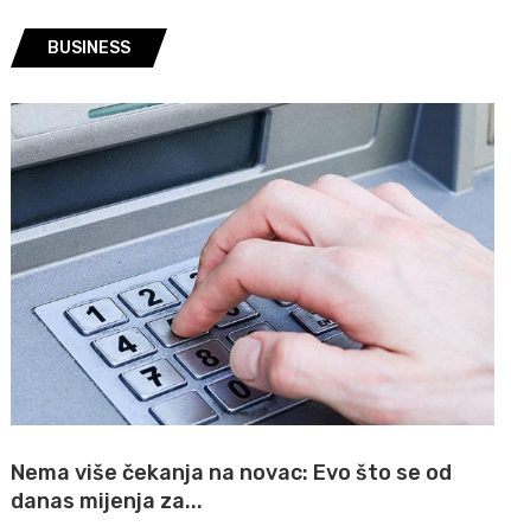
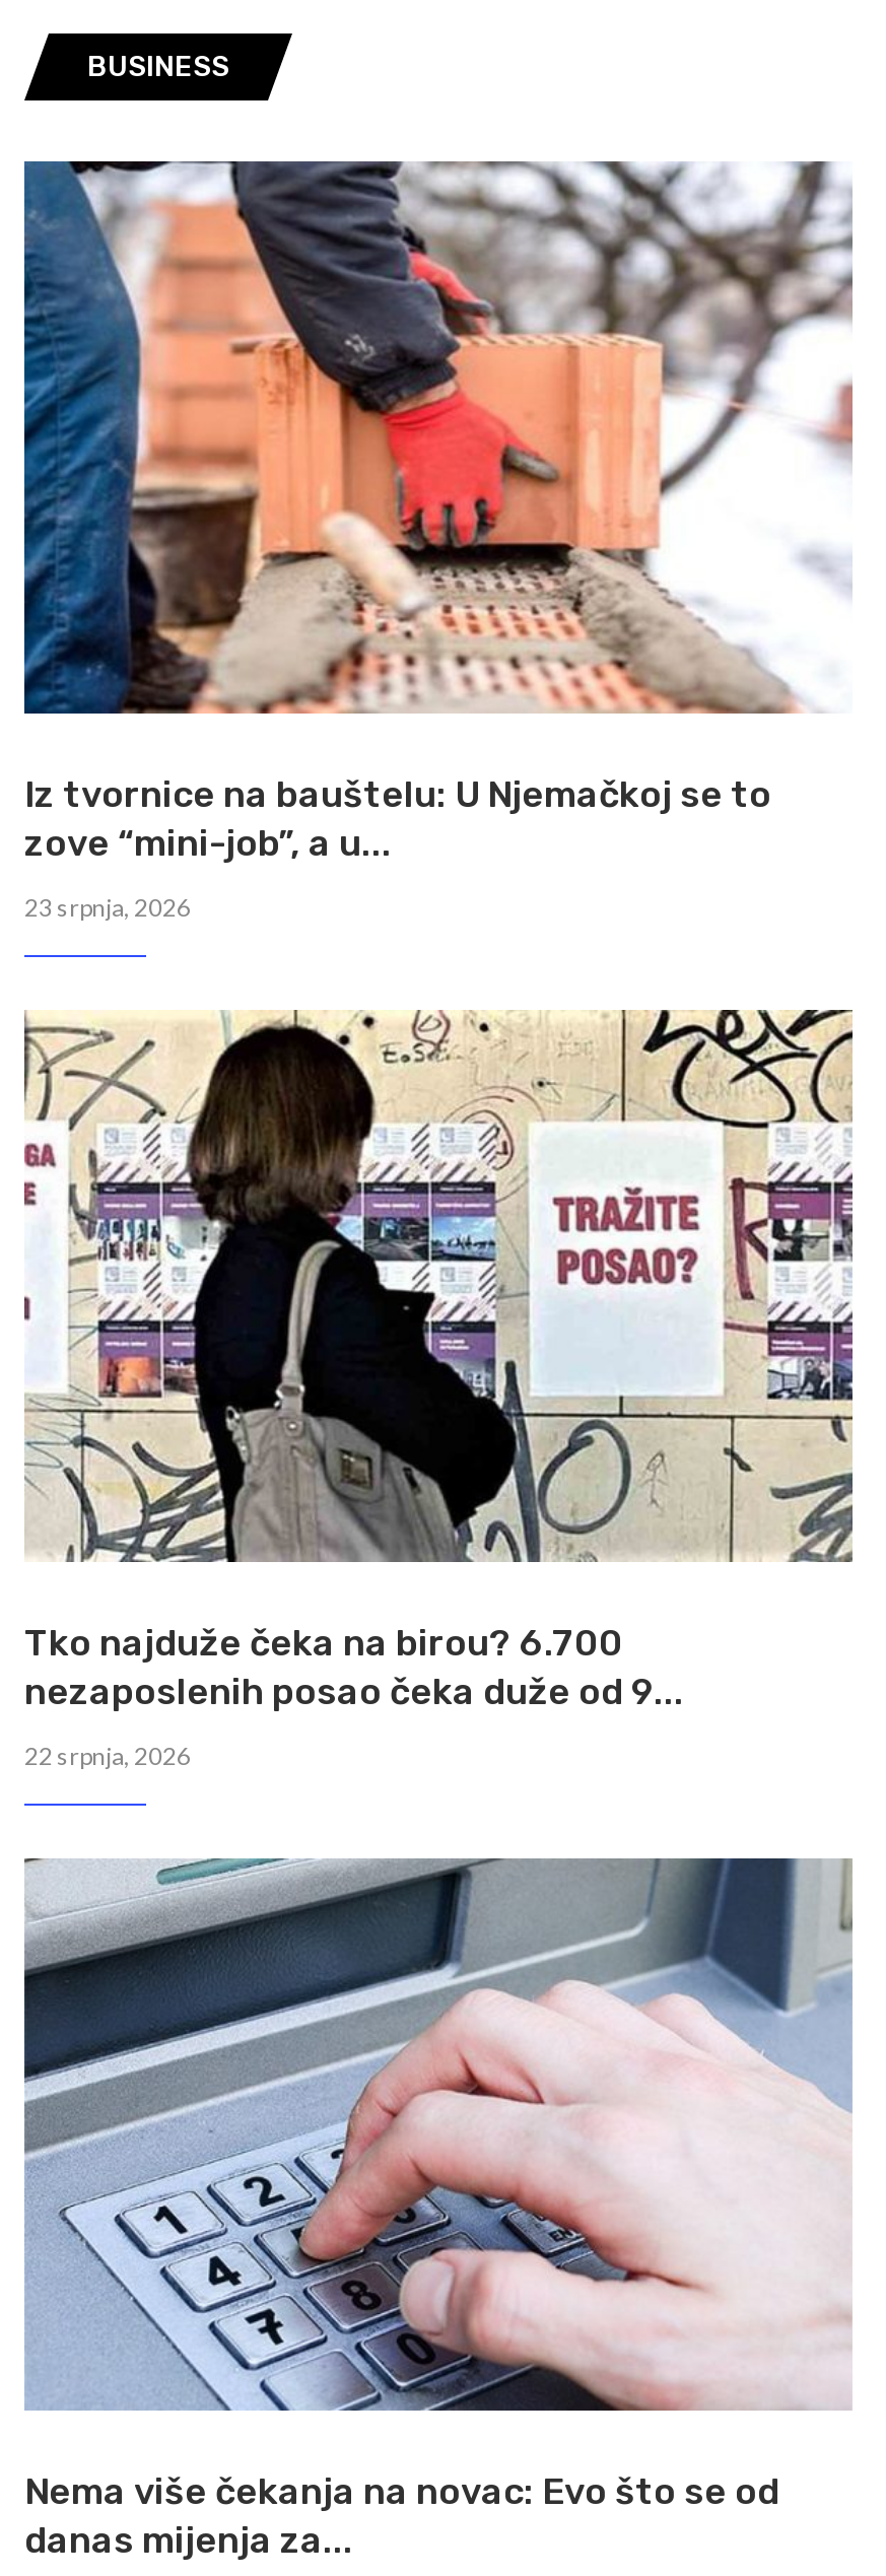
none -> [22,159,853,923] [image] | Iz tvornice na bauštelu: U Njemačkoj se to | zove “mini-job”, a u... | 23 srpnja, 2026
none -> [22,1008,855,1771] [image] | Tko najduže čeka na birou? 6.700 | nezaposlenih posao čeka duže od 9... | 22 srpnja, 2026

